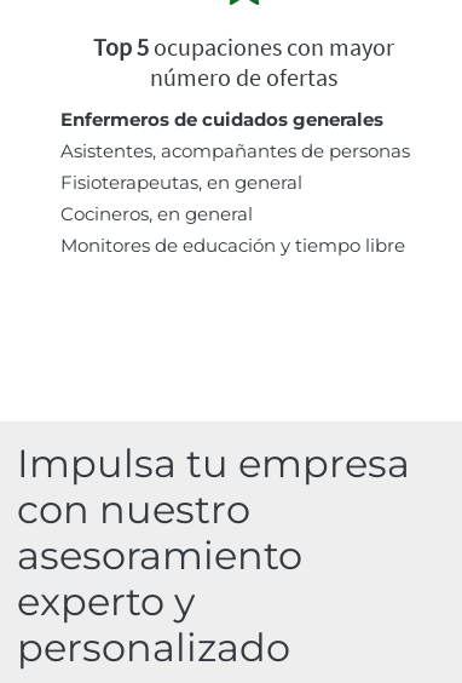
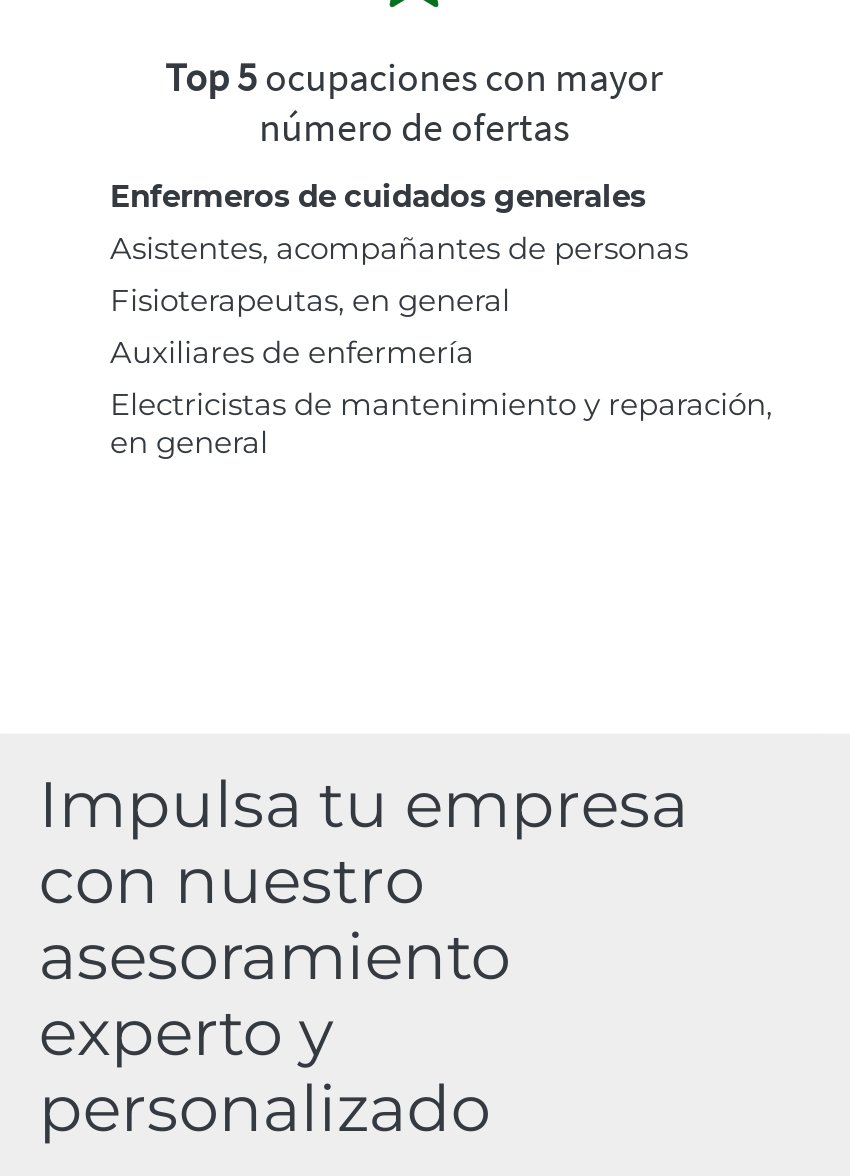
[60,202,405,256] Cocineros, en general | Monitores de educación y tiempo libre -> [110,334,772,462] Auxiliares de enfermería | Electricistas de mantenimiento y reparación, | en general

